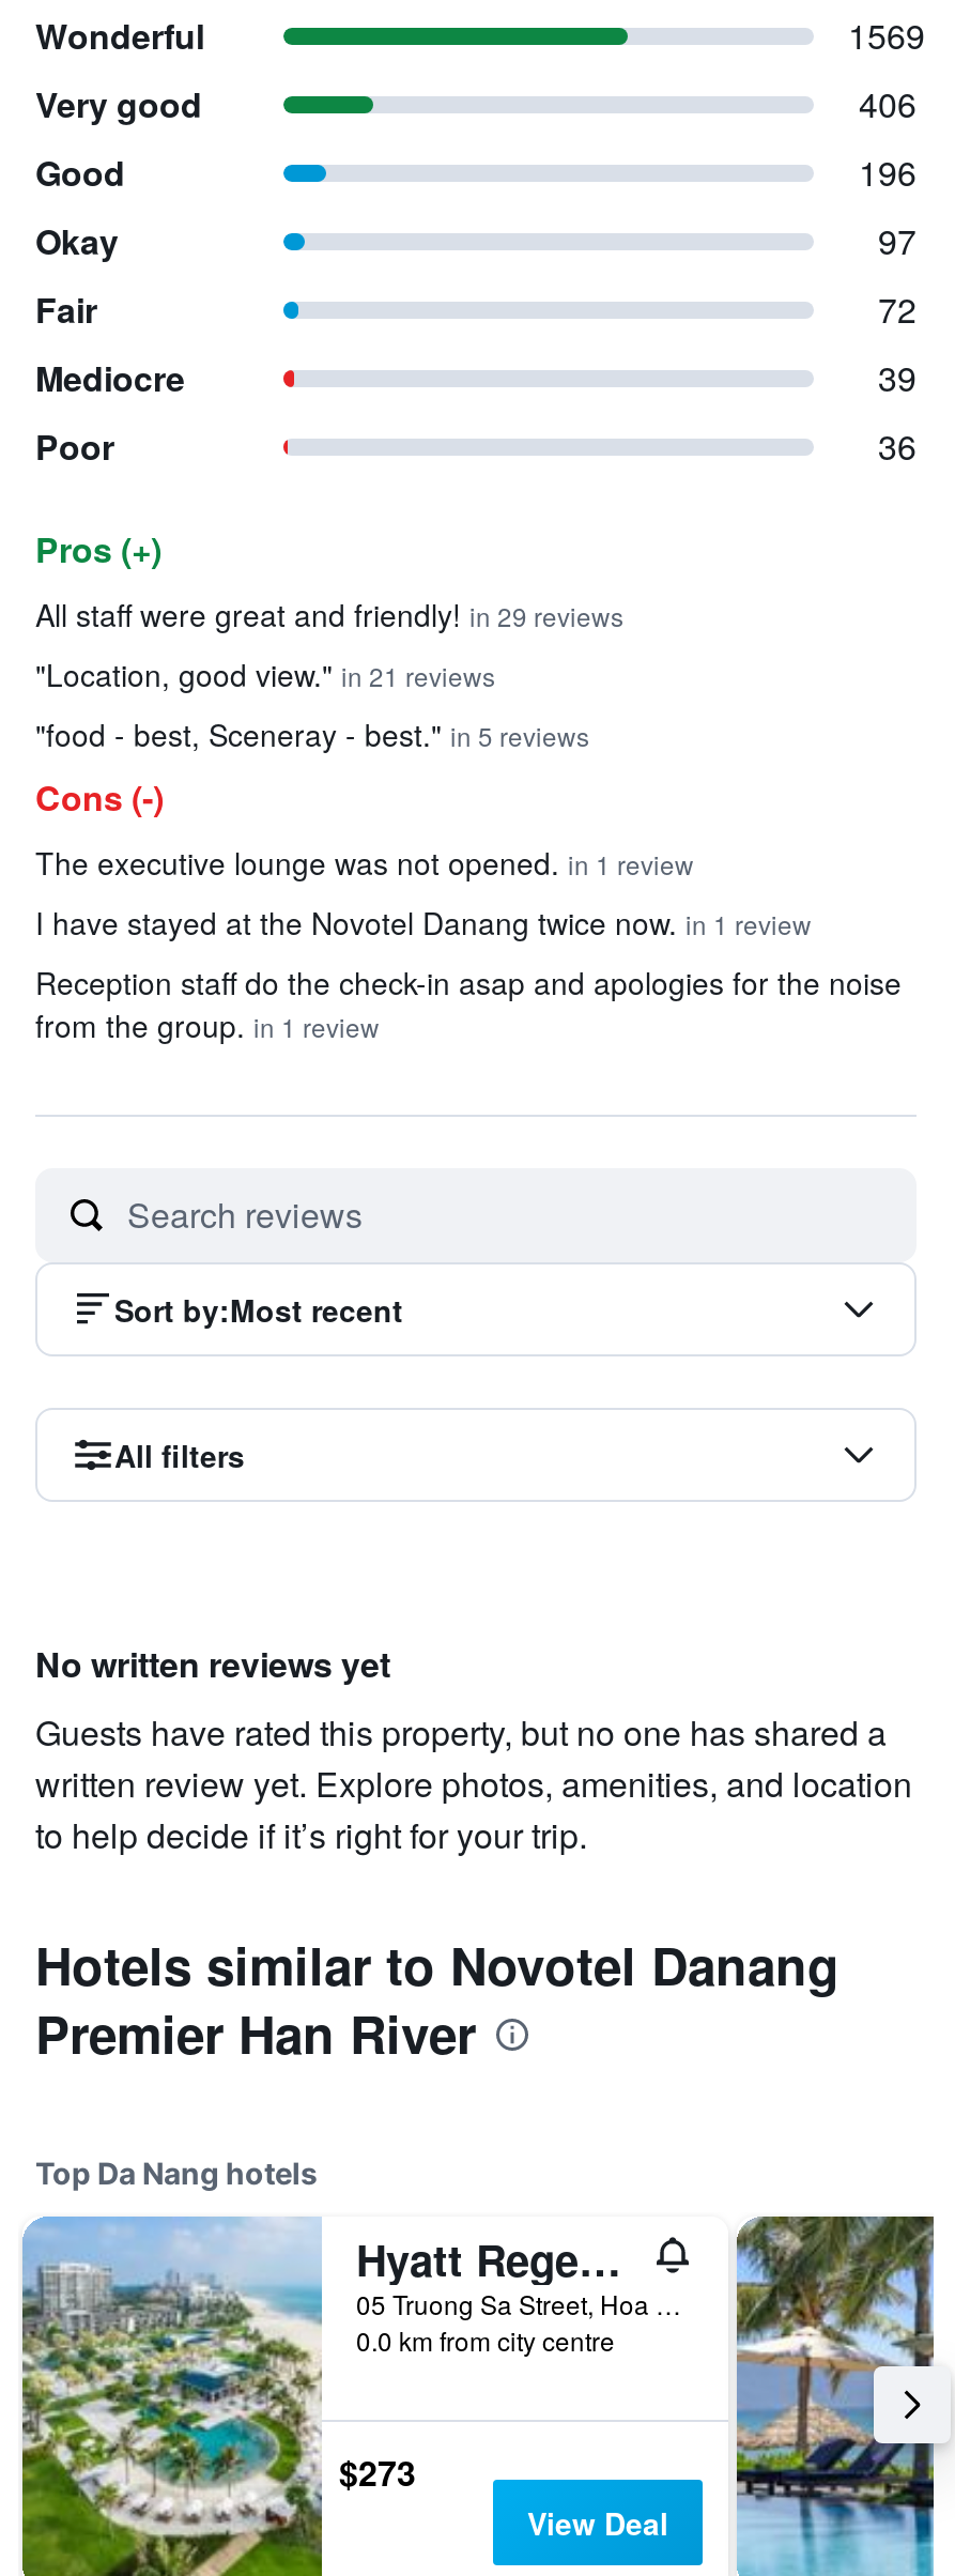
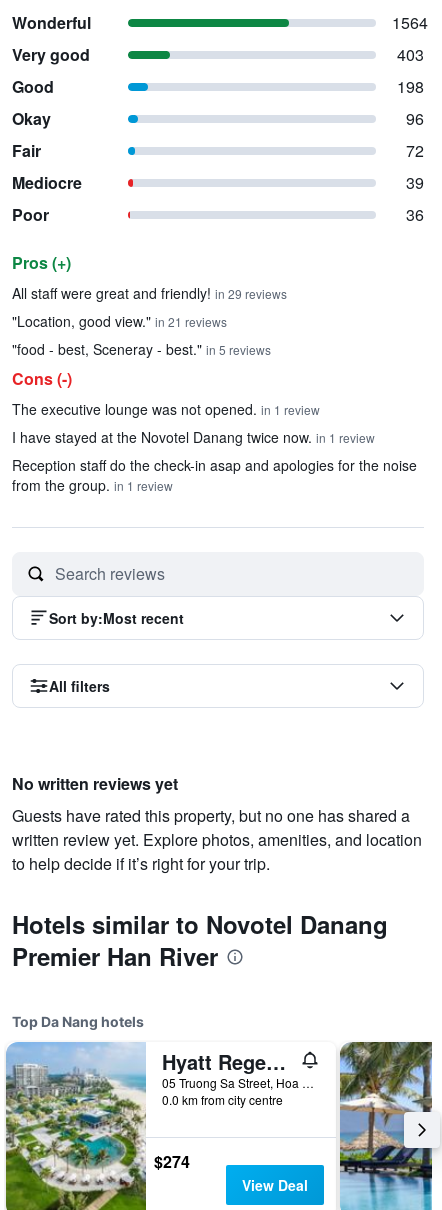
[848,11,925,60] 1569 -> [392,11,428,34] 1564
[859,79,917,128] 406 -> [397,43,424,66] 403
[859,148,917,197] 196 -> [397,75,424,98] 198
[878,216,917,265] 97 -> [406,107,424,130] 96
[339,2448,416,2497] $273 -> [154,1150,190,1173] $274

